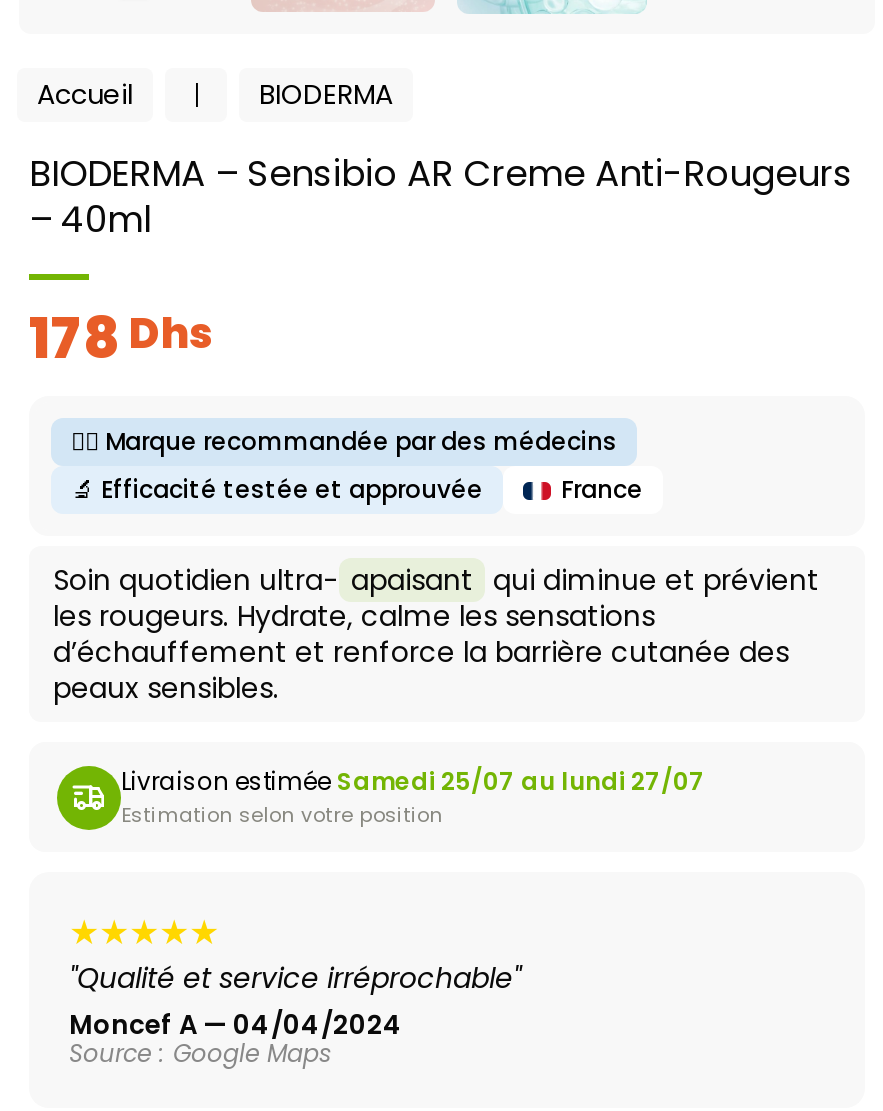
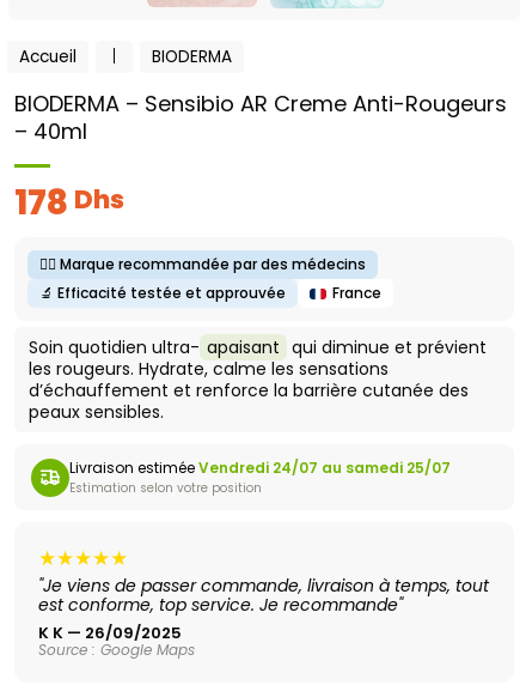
[121,764,705,798] Livraison estimée Samedi 25/07 au lundi 27/07 -> [69,458,451,478] Livraison estimée Vendredi 24/07 au samedi 25/07
[69,958,521,1044] "Qualité et service irréprochable" | Moncef A — 04/04/2024 -> [38,574,489,645] "Je viens de passer commande, livraison à temps, tout | est conforme, top service. Je recommande" | K K — 26/09/2025

